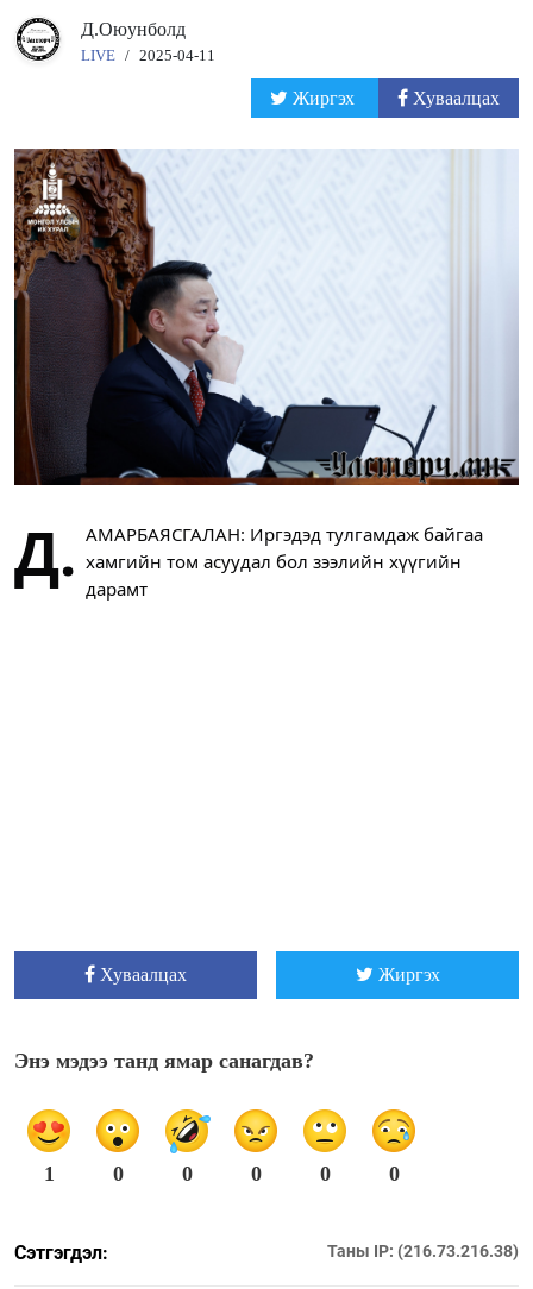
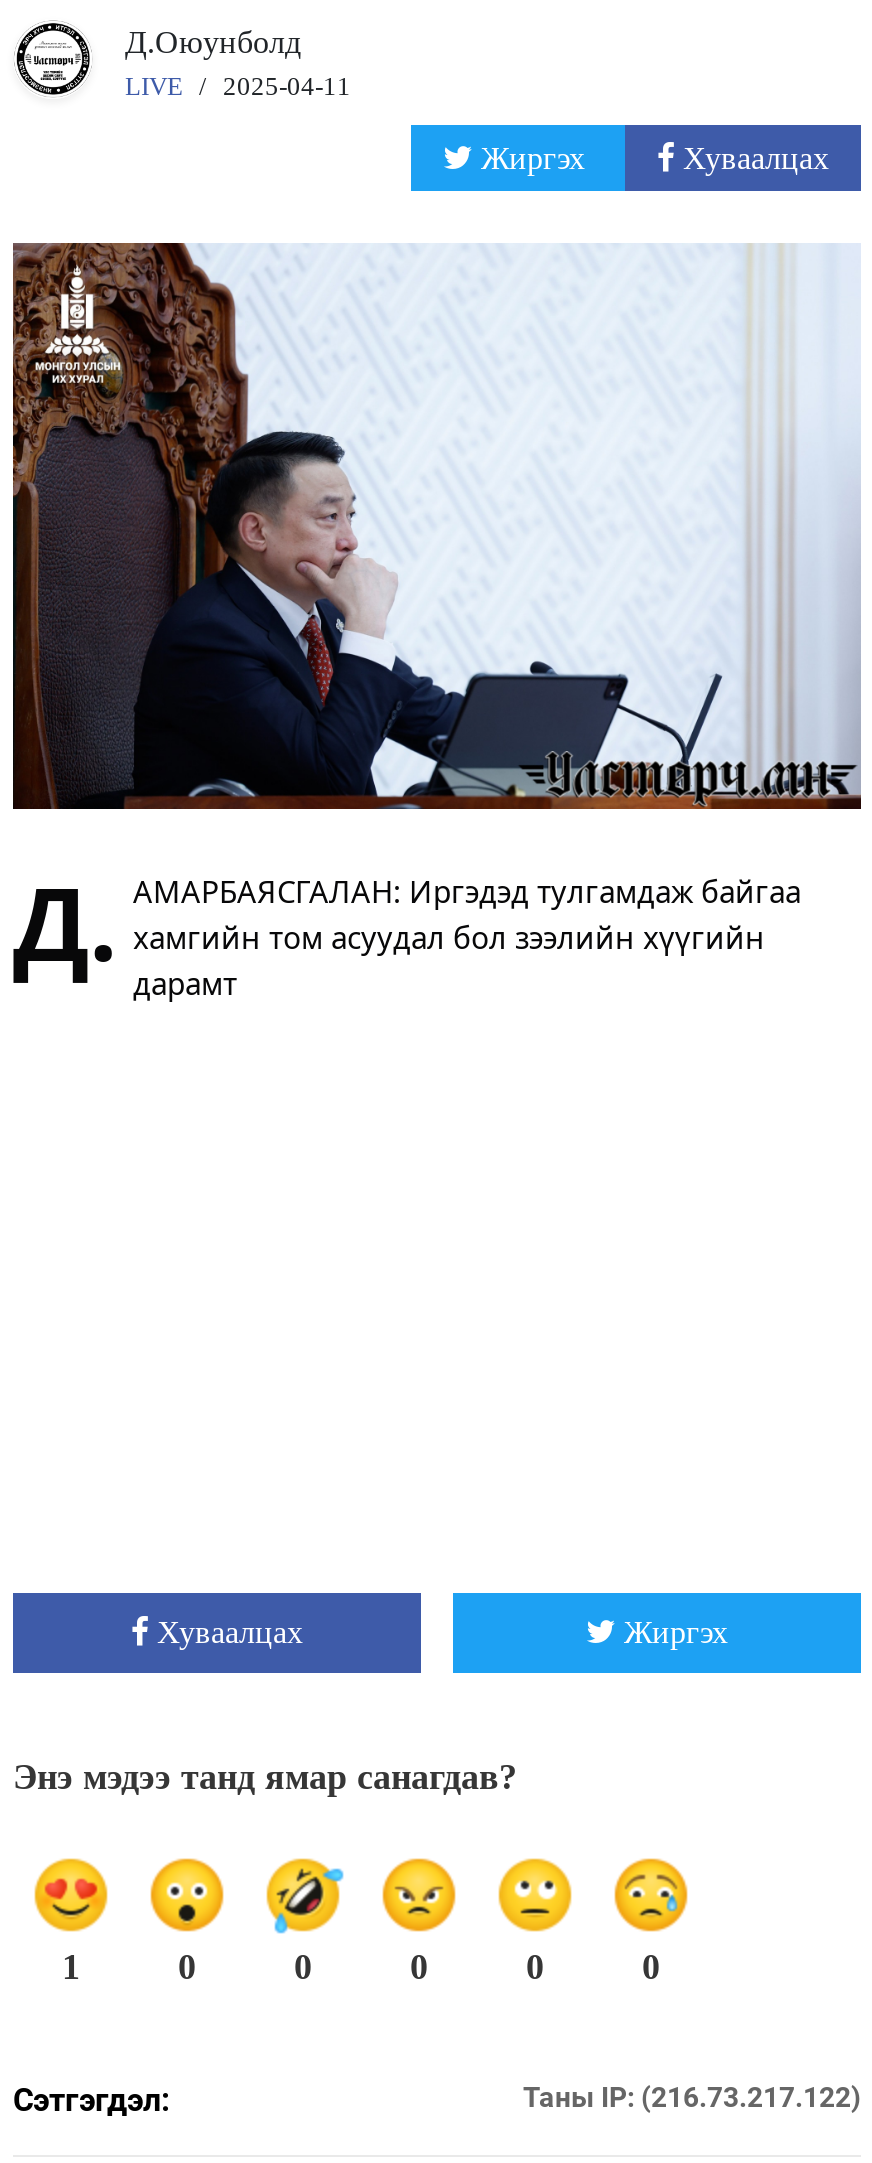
[327,1242,519,1261] Таны IP: (216.73.216.38) -> [523,2081,861,2113] Таны IP: (216.73.217.122)

